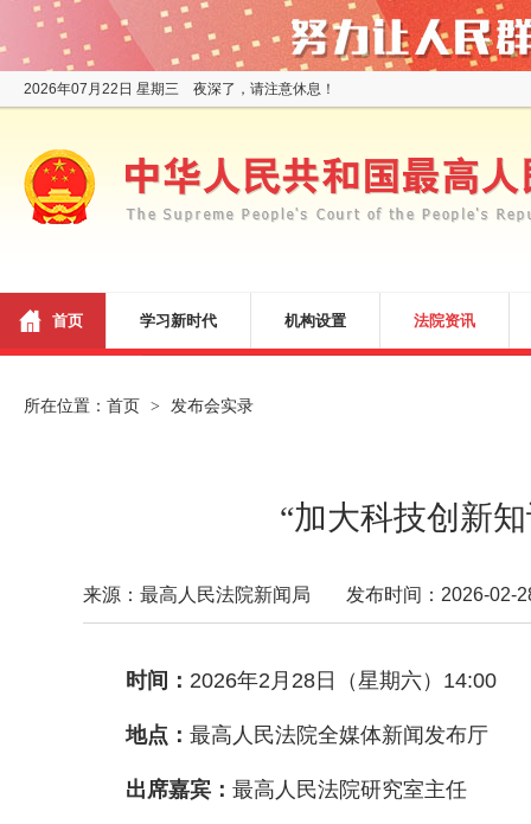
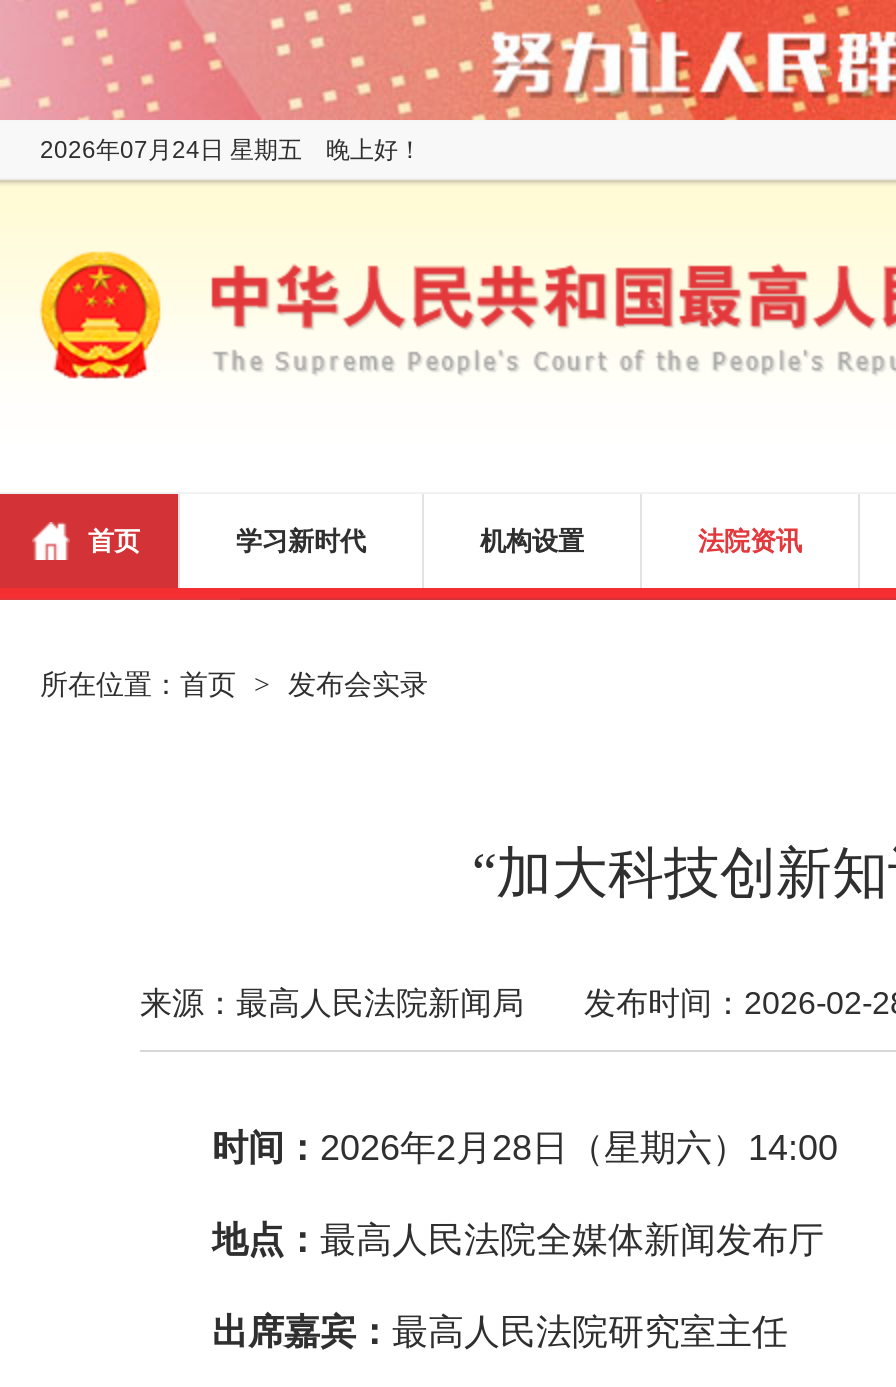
[24,81,335,97] 2026年07月22日 星期三 夜深了，请注意休息！ -> [40,136,422,164] 2026年07月24日 星期五 晚上好！

